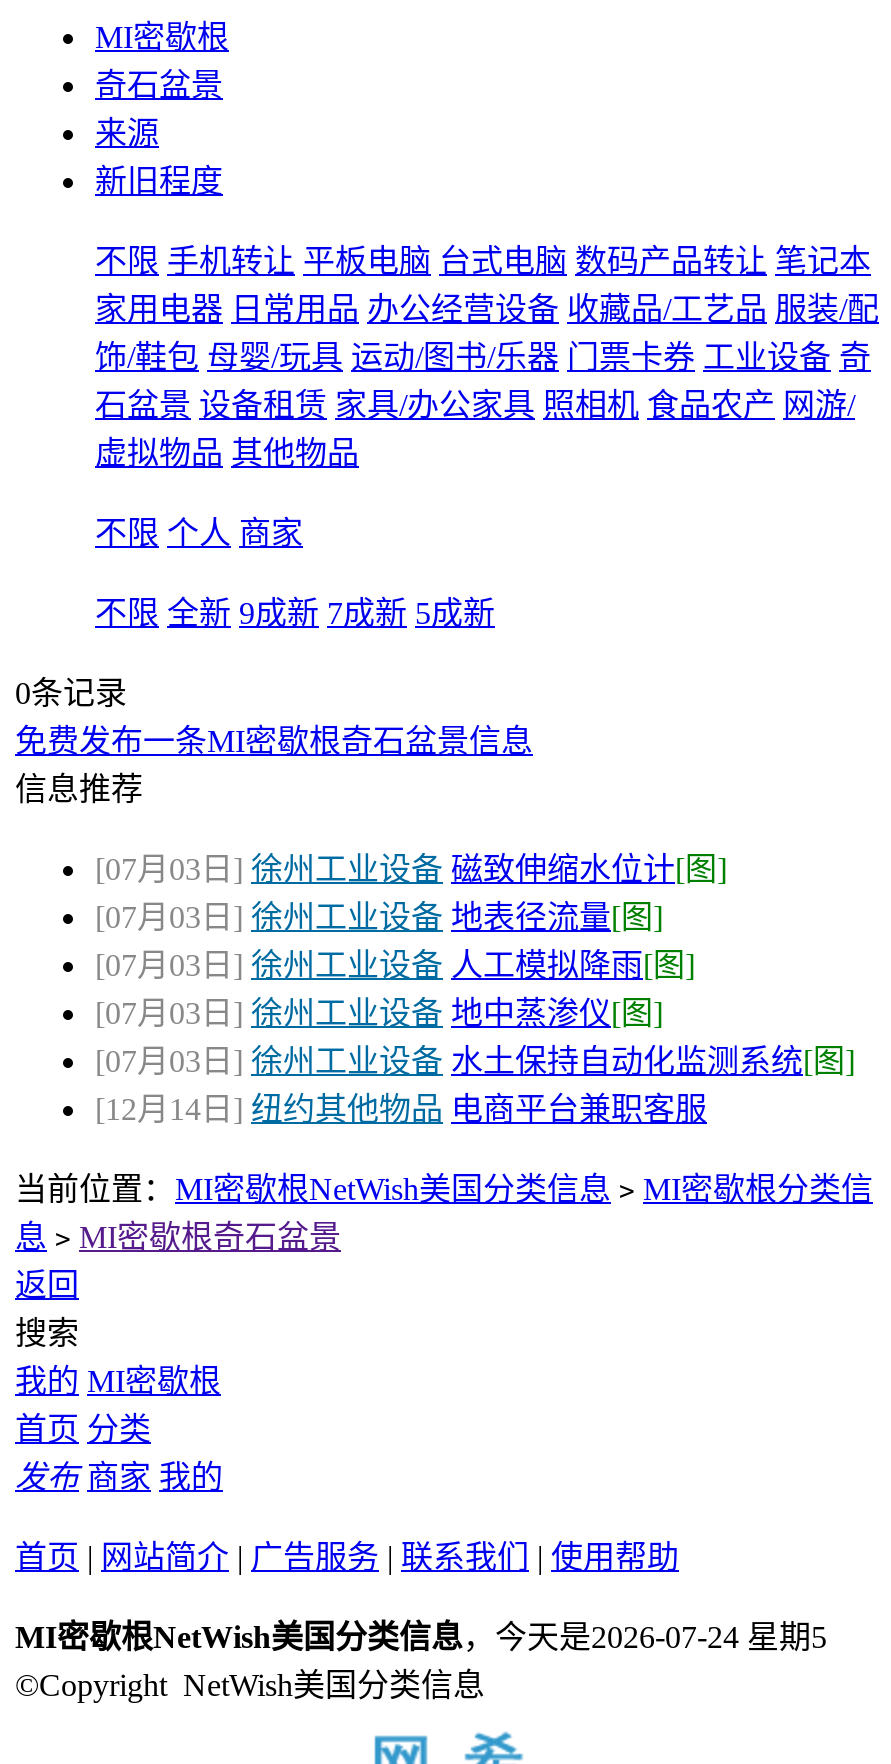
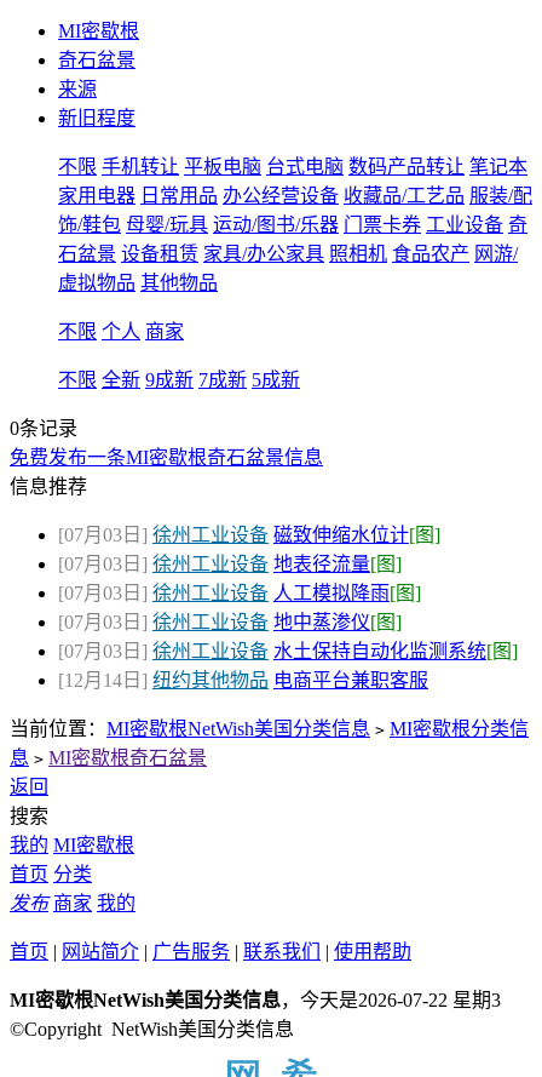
[15,1620,827,1654] MI密歇根NetWish美国分类信息，今天是2026-07-24 星期5 -> [10,990,501,1010] MI密歇根NetWish美国分类信息，今天是2026-07-22 星期3

